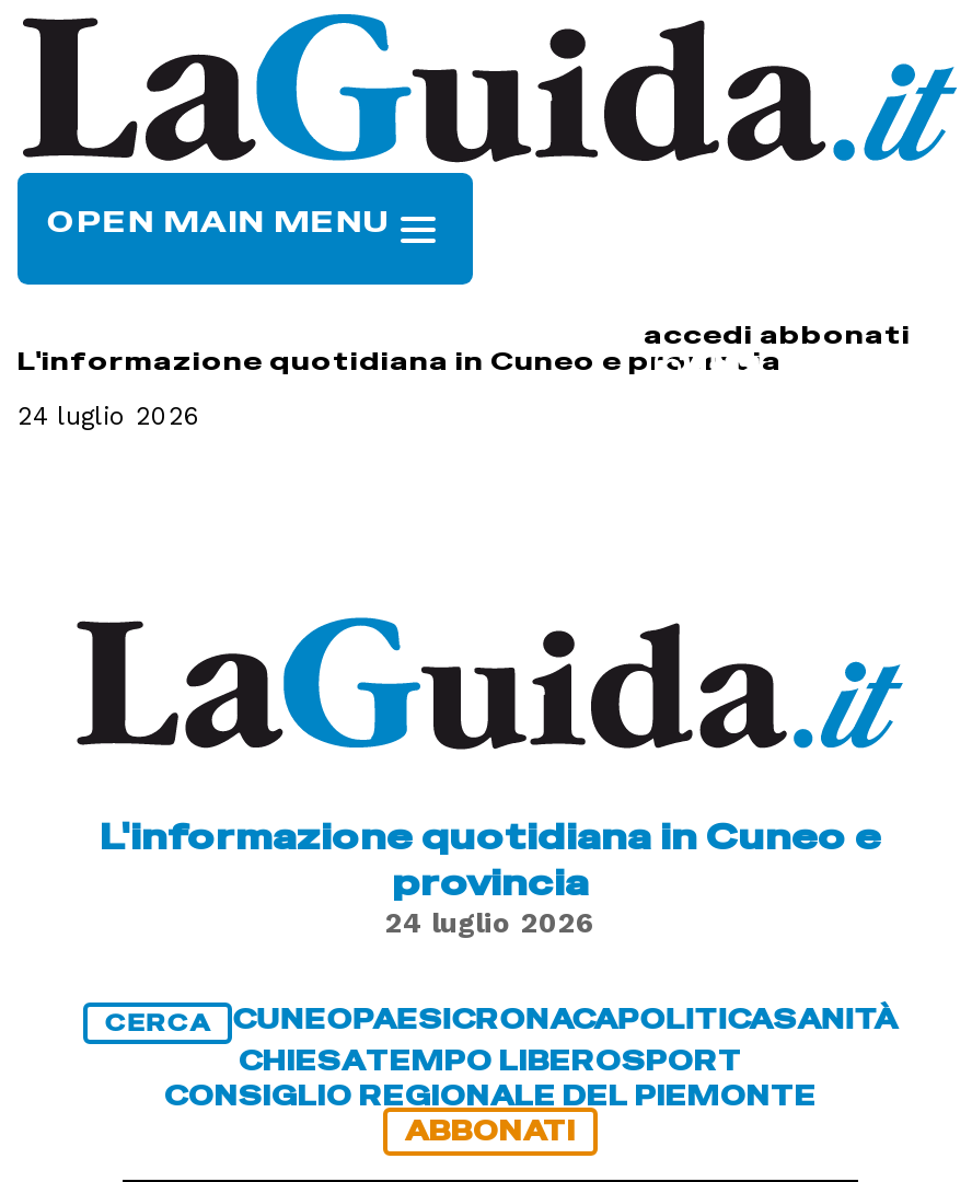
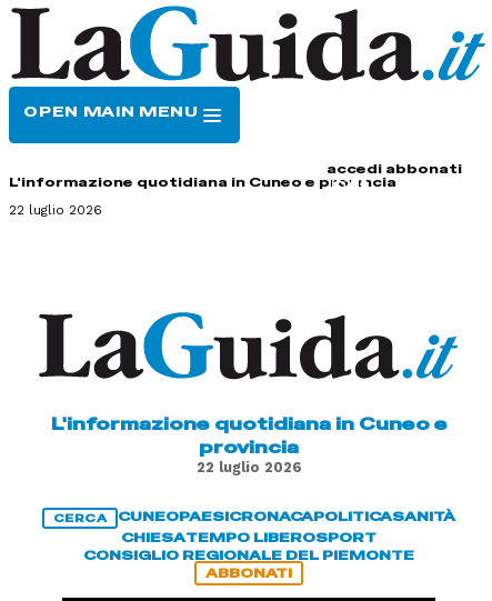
[18,401,201,431] 24 luglio 2026 -> [9,202,102,218] 22 luglio 2026
[385,906,595,939] 24 luglio 2026 -> [196,459,302,475] 22 luglio 2026

